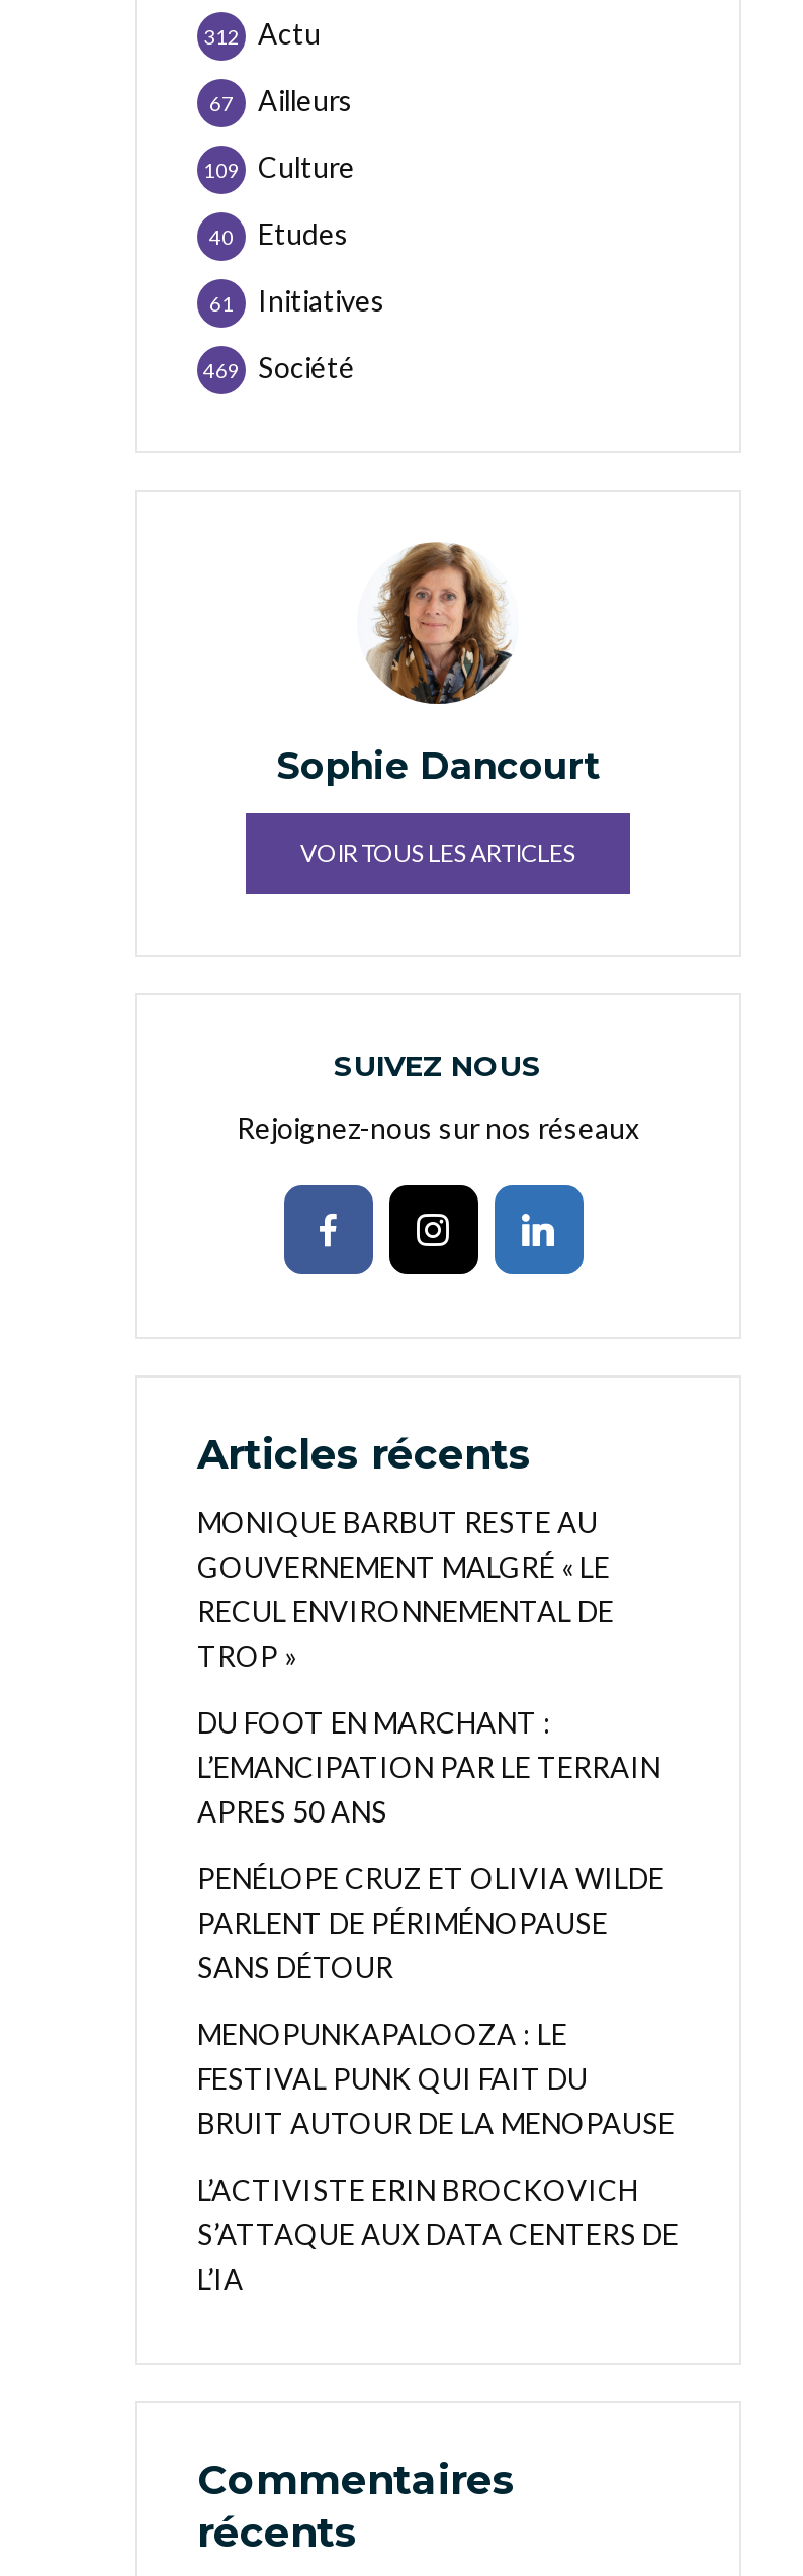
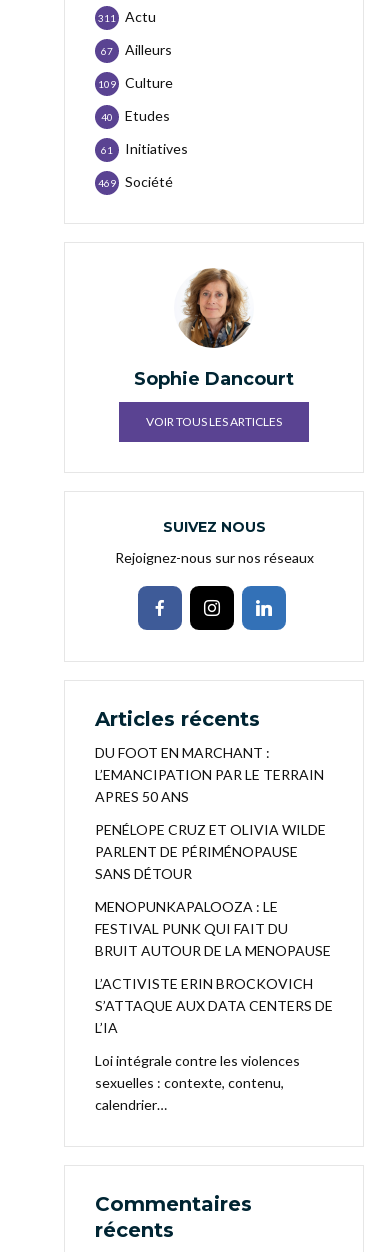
[203,16,321,51] 312 Actu -> [98,8,156,25] 311 Actu
[197,1505,614,1673] MONIQUE BARBUT RESTE AU | GOUVERNEMENT MALGRÉ « LE | RECUL ENVIRONNEMENTAL DE | TROP » -> none
moved [197,1705,679,2296] -> [95,744,333,1036]: DU FOOT EN MARCHANT : | L’EMANCIPATION PAR LE TERRAIN | APRES 50 ANS | ... | S’ATTAQUE AUX DATA CENTERS DE | L’IA
none -> [95,1052,300,1113] Loi intégrale contre les violences | sexuelles : contexte, contenu, | calendrier…

